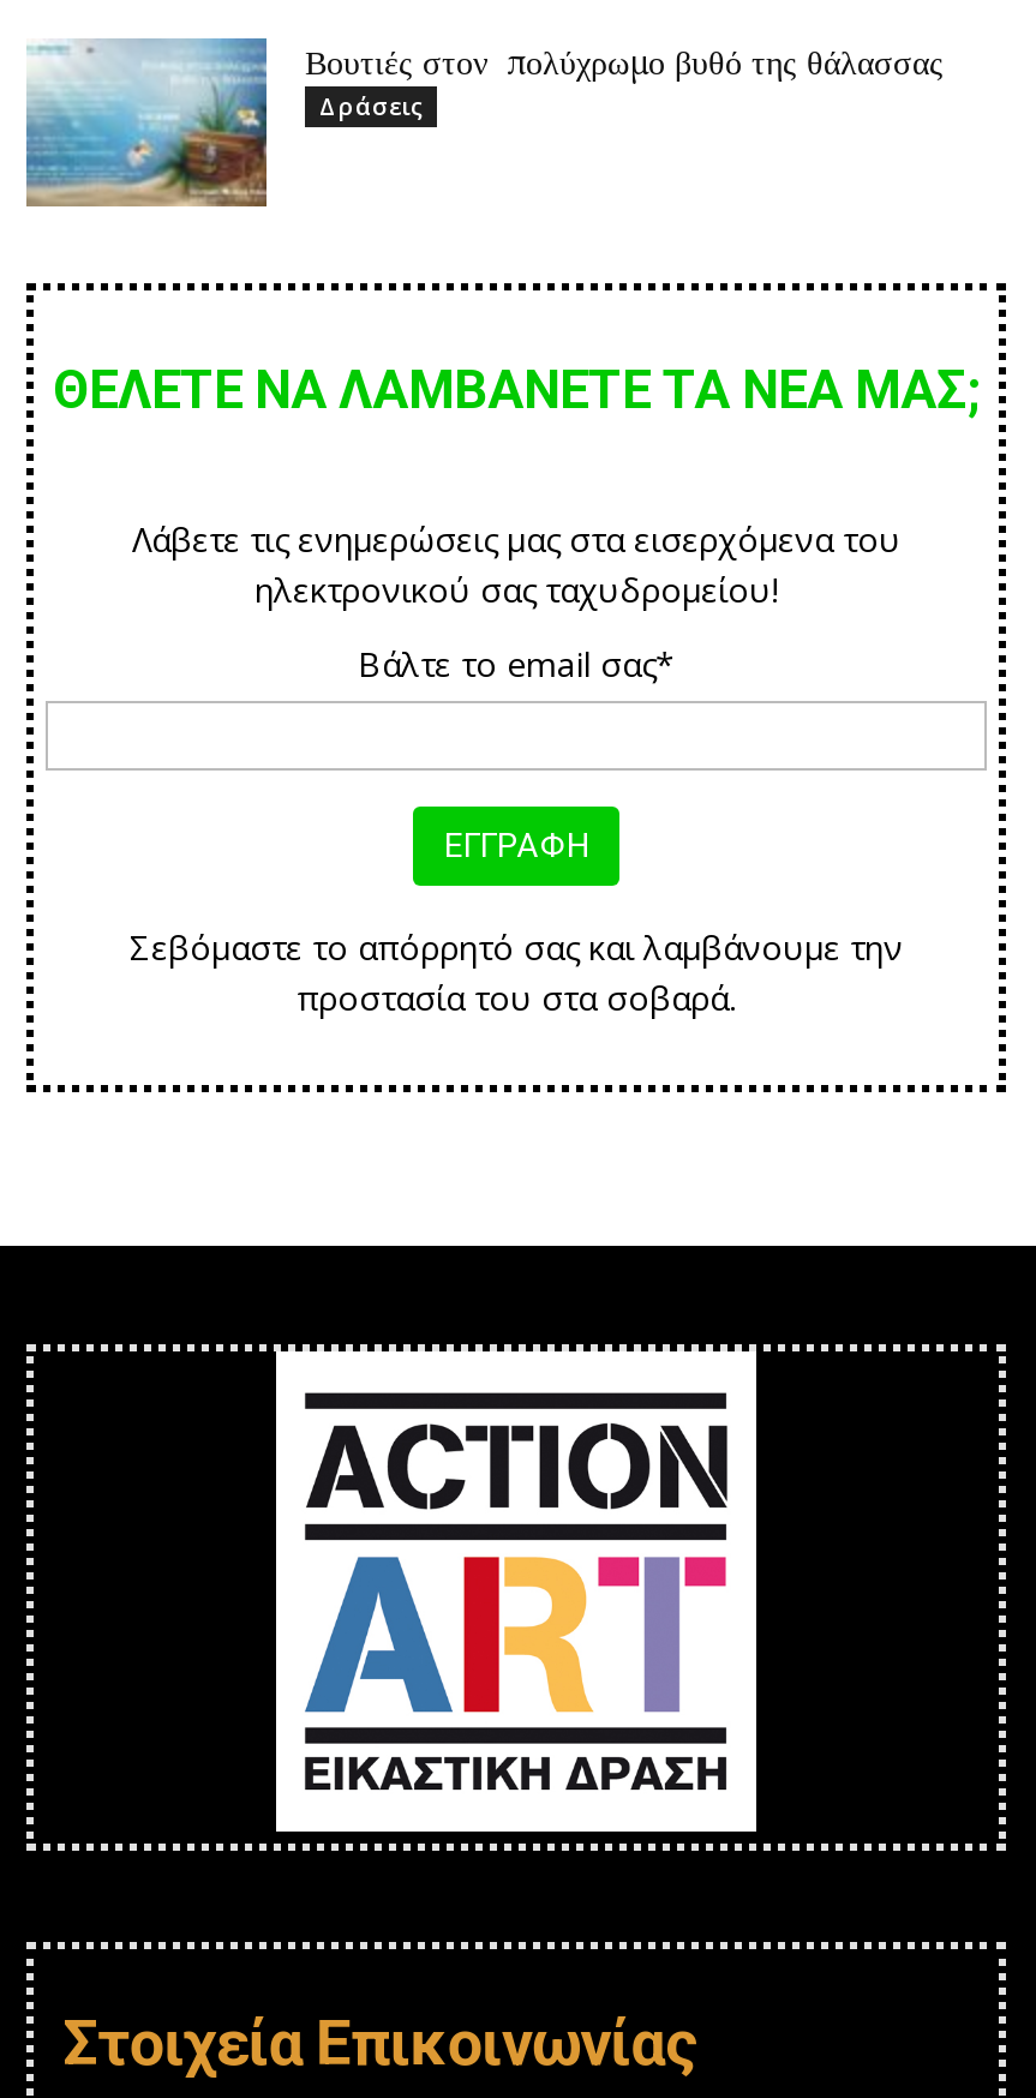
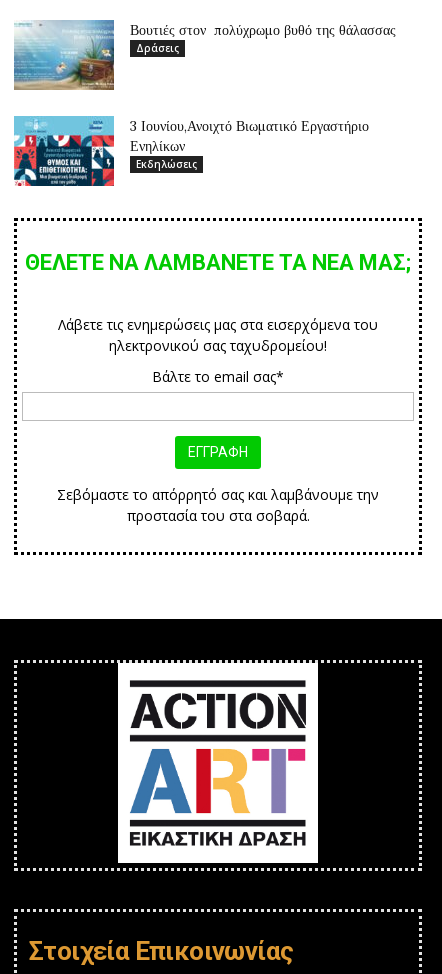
none -> [13,115,369,187] [image] | 3 Ιουνίου,Ανοιχτό Βιωματικό Εργαστήριο | Ενηλίκων | Εκδηλώσεις

